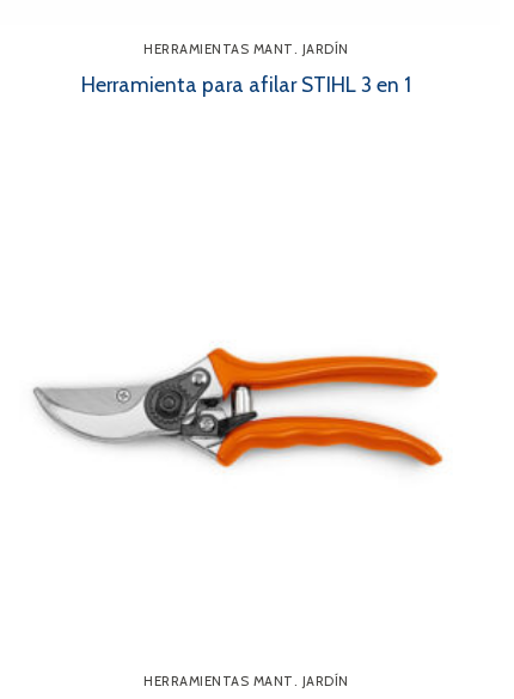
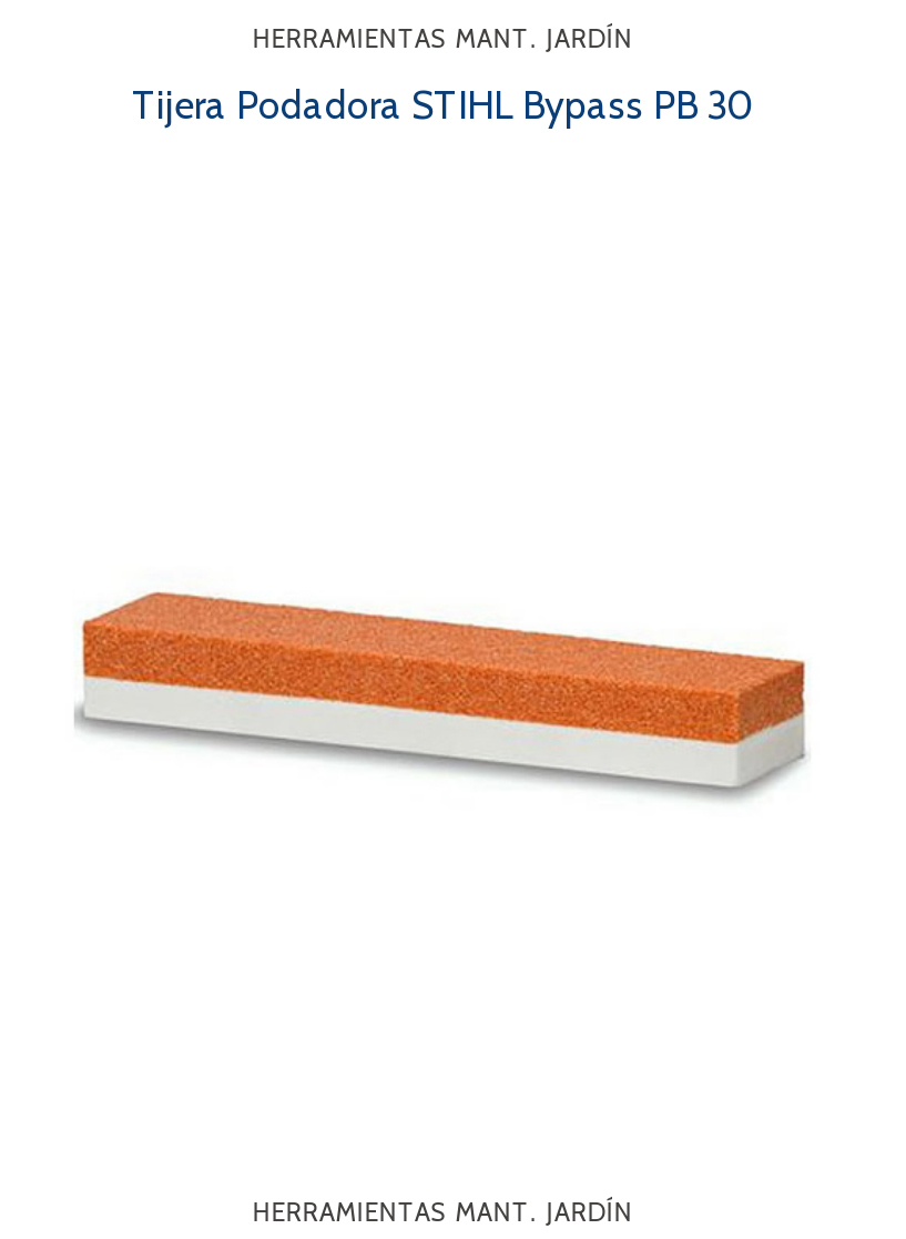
[81,72,411,97] Herramienta para afilar STIHL 3 en 1 -> [132,82,753,128] Tijera Podadora STIHL Bypass PB 30
[32,347,443,468] [image] -> [48,589,808,815] [image]

